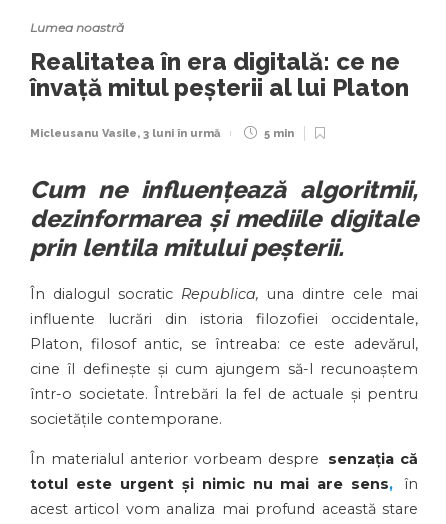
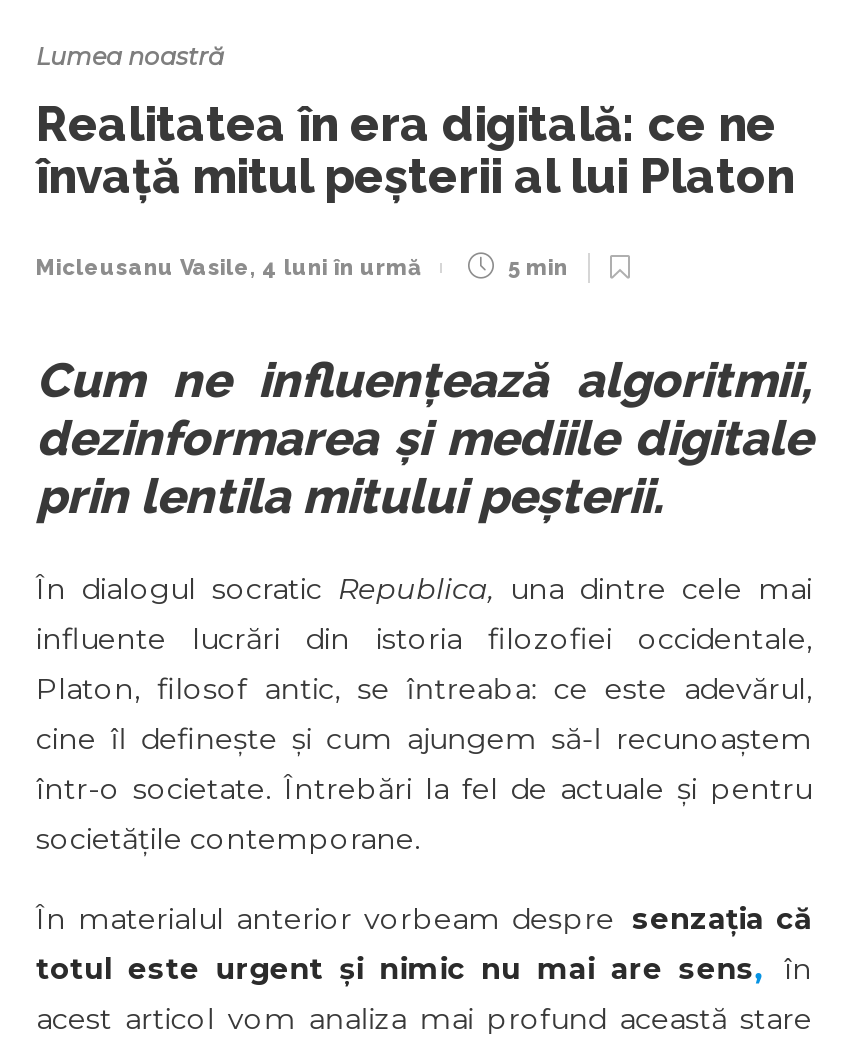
[30,127,220,140] Micleusanu Vasile, 3 luni în urmă -> [36,255,420,281] Micleusanu Vasile, 4 luni în urmă

